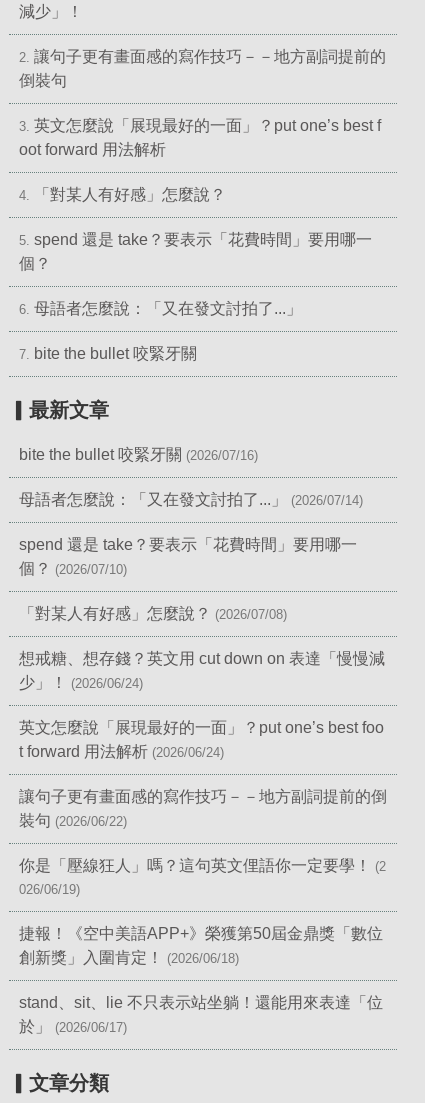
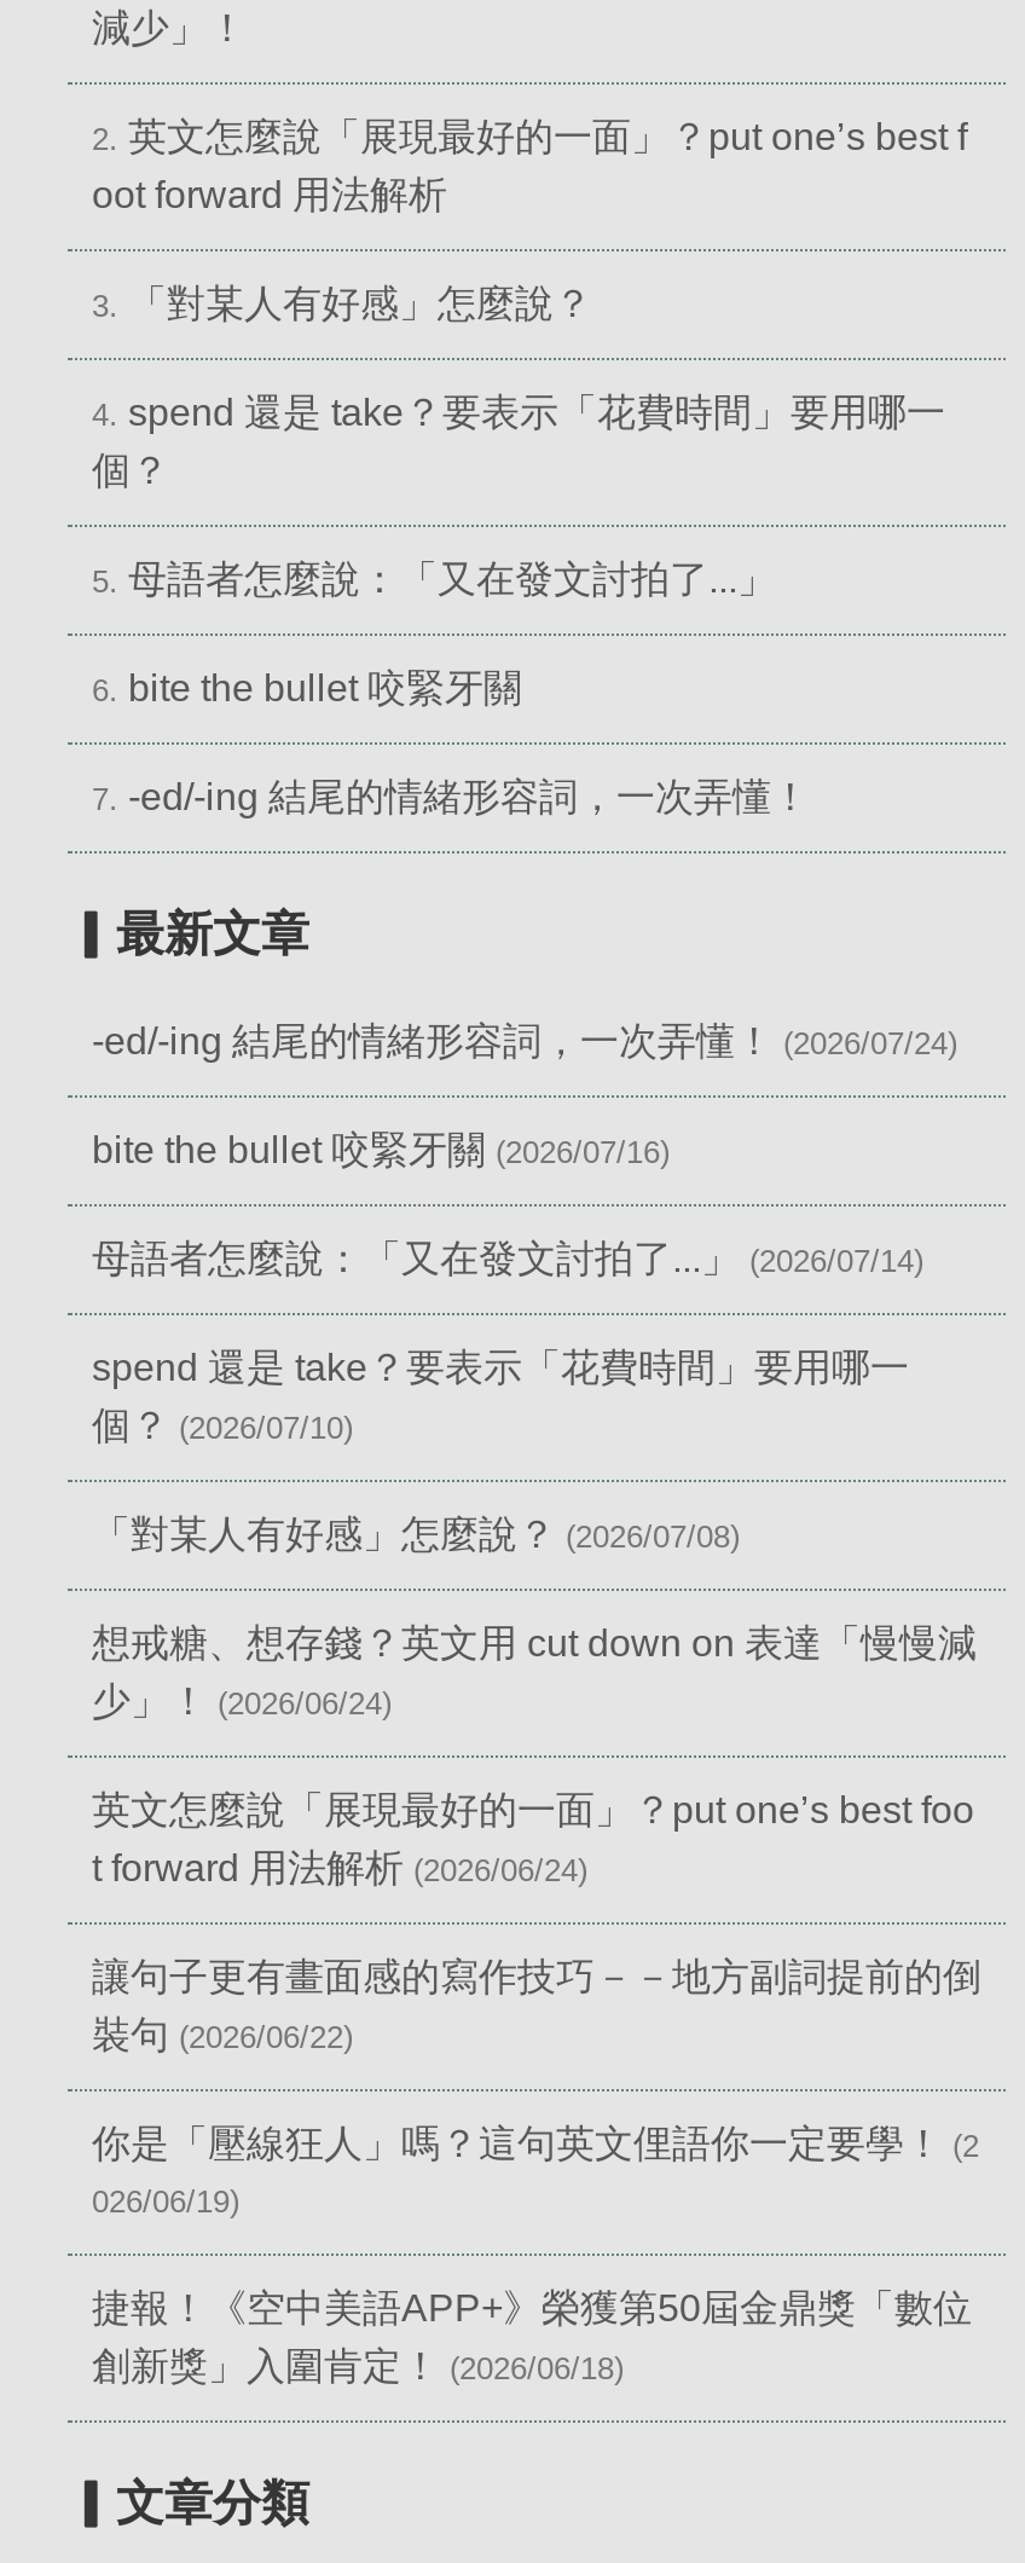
[19,48,386,134] 2. 讓句子更有畫面感的寫作技巧－－地方副詞提前的 | 倒裝句 | 3. 英文怎麼說「展現最好的一面」？put one’s best f -> [92,117,967,158] 2. 英文怎麼說「展現最好的一面」？put one’s best f
moved [19,141,166,158] -> [92,175,447,216]: oot forward 用法解析
[19,186,226,203] 4. 「對某人有好感」怎麼說？ -> [92,284,592,325] 3. 「對某人有好感」怎麼說？
[19,231,372,248] 5. spend 還是 take？要表示「花費時間」要用哪一 -> [92,393,945,434] 4. spend 還是 take？要表示「花費時間」要用哪一
moved [19,255,51,272] -> [92,451,169,492]: 個？
[19,300,302,362] 6. 母語者怎麼說：「又在發文討拍了...」 | 7. bite the bullet 咬緊牙關 -> [92,560,810,818] 5. 母語者怎麼說：「又在發文討拍了...」 | 6. bite the bullet 咬緊牙關 | 7. -ed/-ing 結尾的情緒形容詞，一次弄懂！
none -> [92,1021,957,1062] -ed/-ing 結尾的情緒形容詞，一次弄懂！(2026/07/24)
moved [19,446,387,966] -> [92,1130,981,2387]: bite the bullet 咬緊牙關(2026/07/16) | 母語者怎麼說：「又在發文討拍了...」(2026/07/14) | spend 還是 take？要表示「花費時間」要用哪一 | ... | 捷報！《空中美語APP+》榮獲第50屆金鼎獎「數位 | 創新獎」入圍肯定！(2026/06/18)
[19,994,383,1035] stand、sit、lie 不只表示站坐躺！還能用來表達「位 | 於」(2026/06/17) -> none

